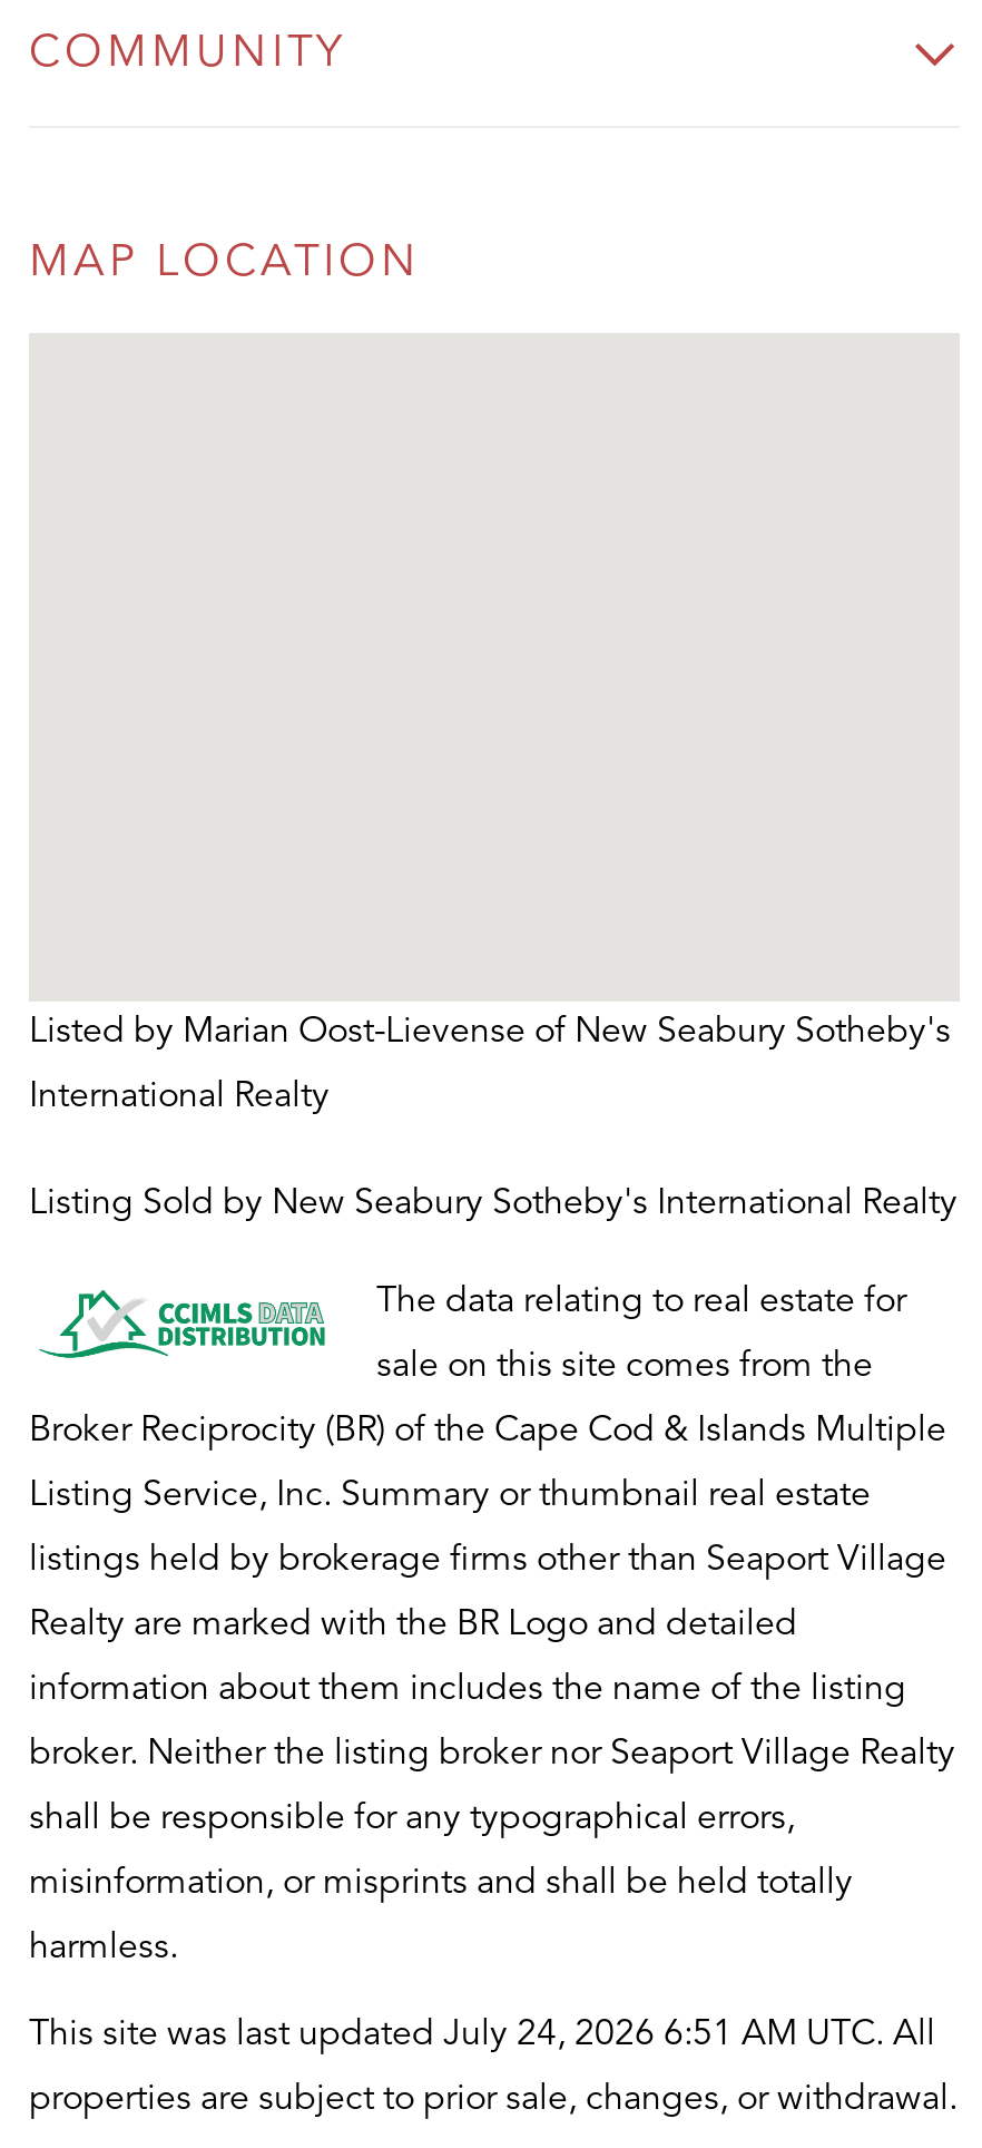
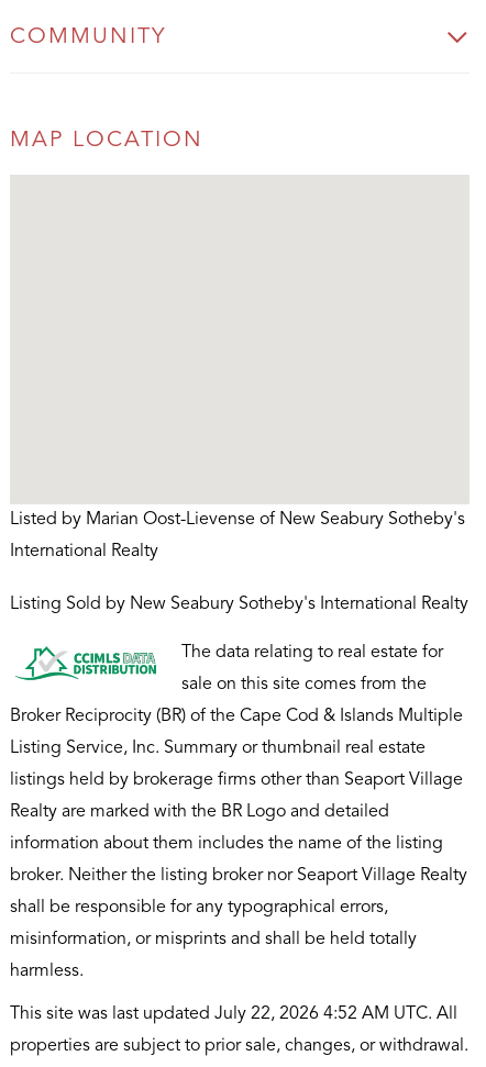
[29,2017,935,2052] This site was last updated July 24, 2026 6:51 AM UTC. All -> [10,1005,457,1023] This site was last updated July 22, 2026 4:52 AM UTC. All

